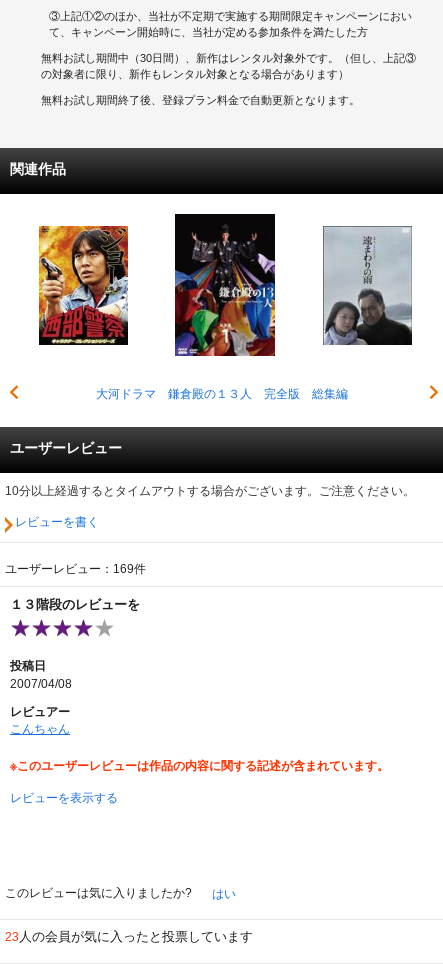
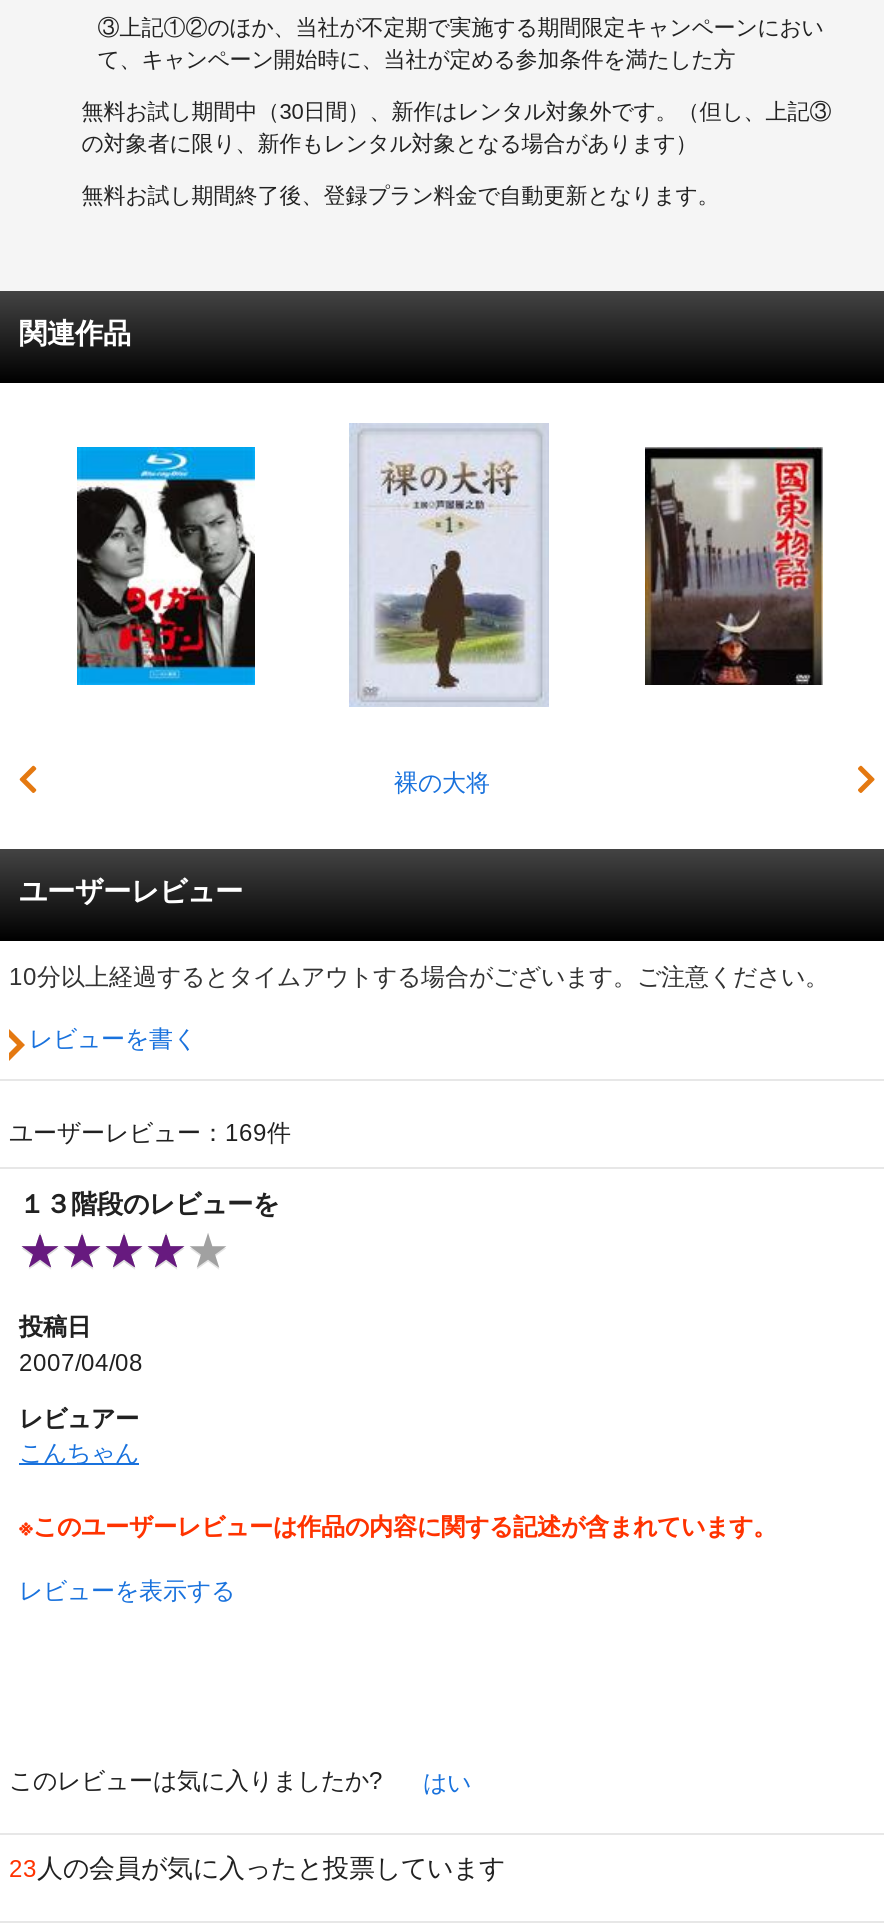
[95,213,347,401] [image] | 大河ドラマ 鎌倉殿の１３人 完全版 総集編 -> [349,423,549,796] [image] | 裸の大将
[38,225,129,346] [image] -> [75,445,257,687] [image]
[322,226,413,346] [image] -> [643,447,823,687] [image]

